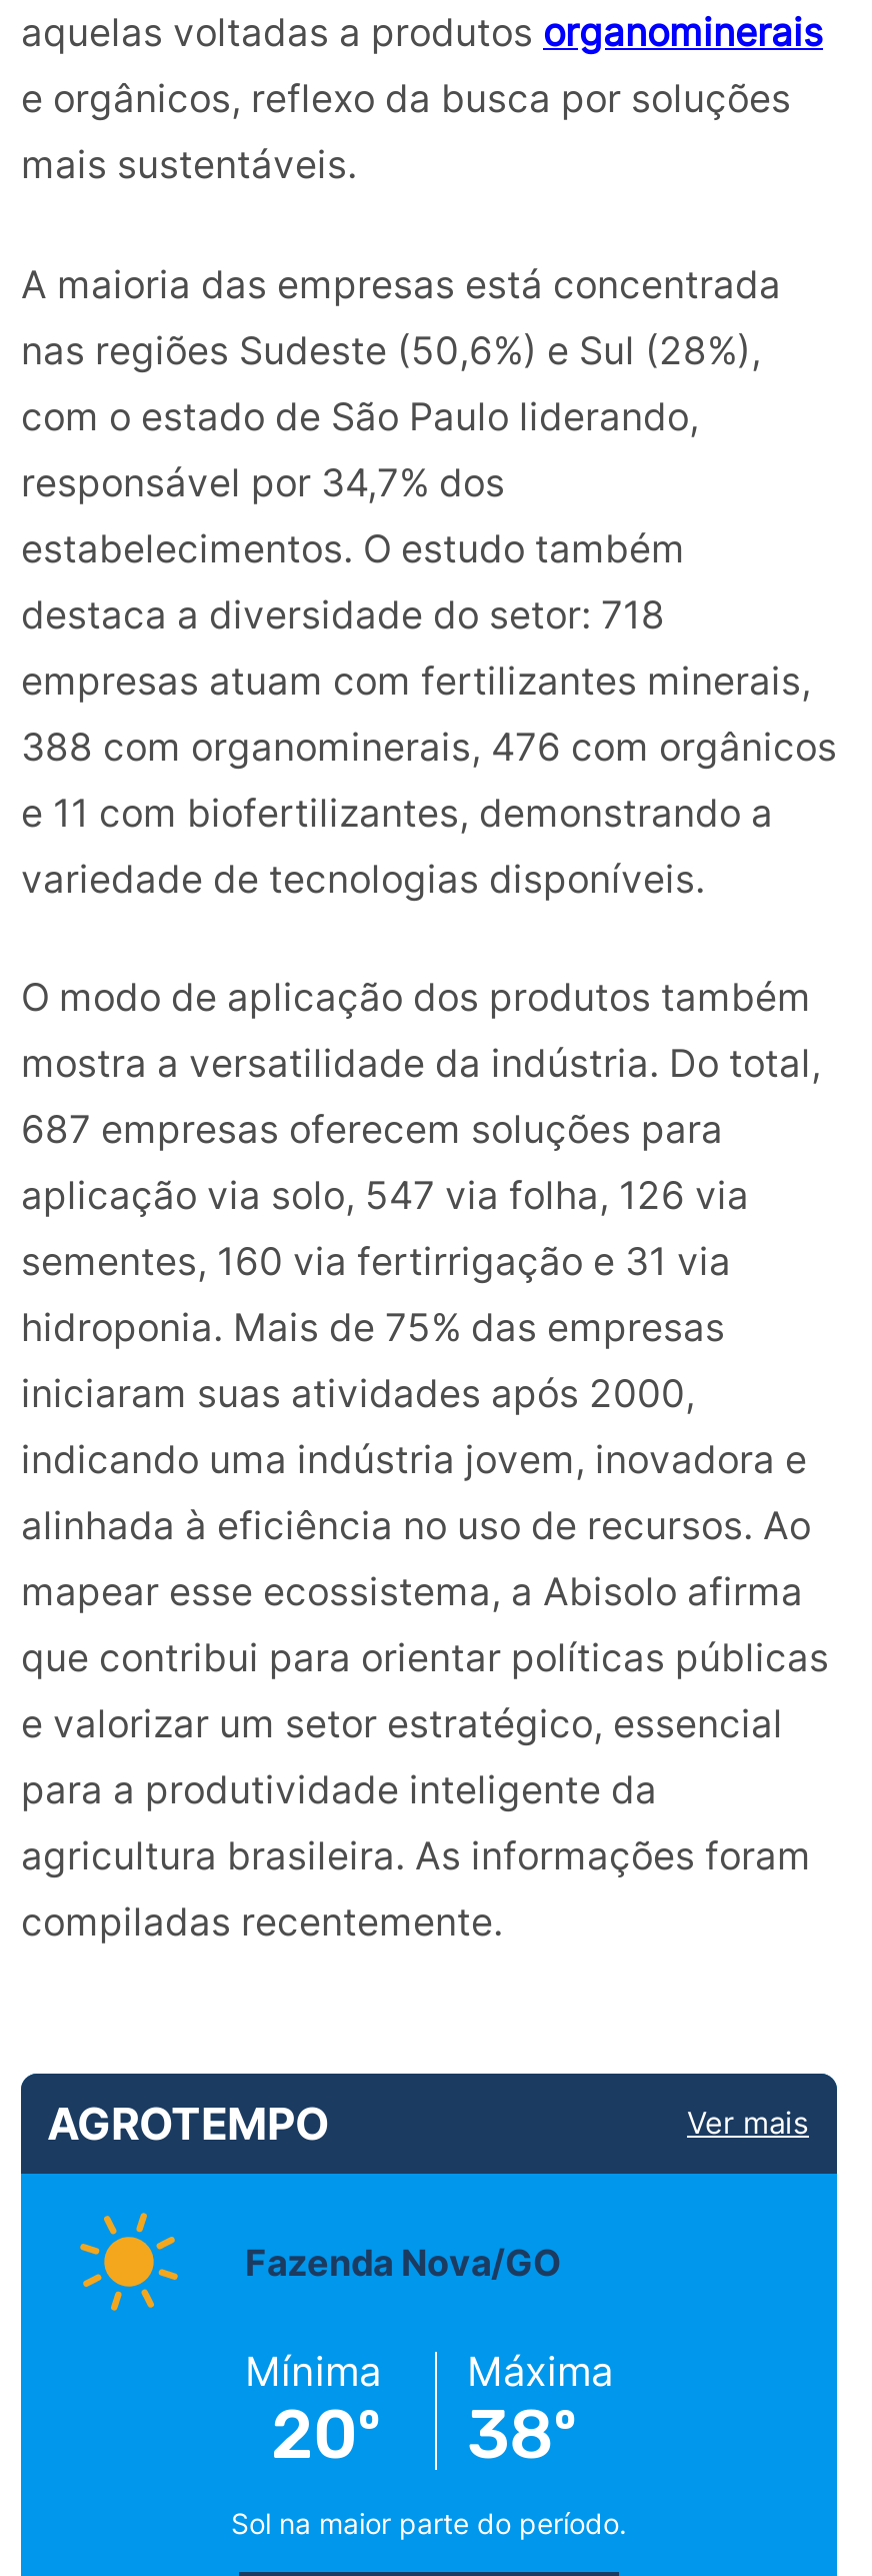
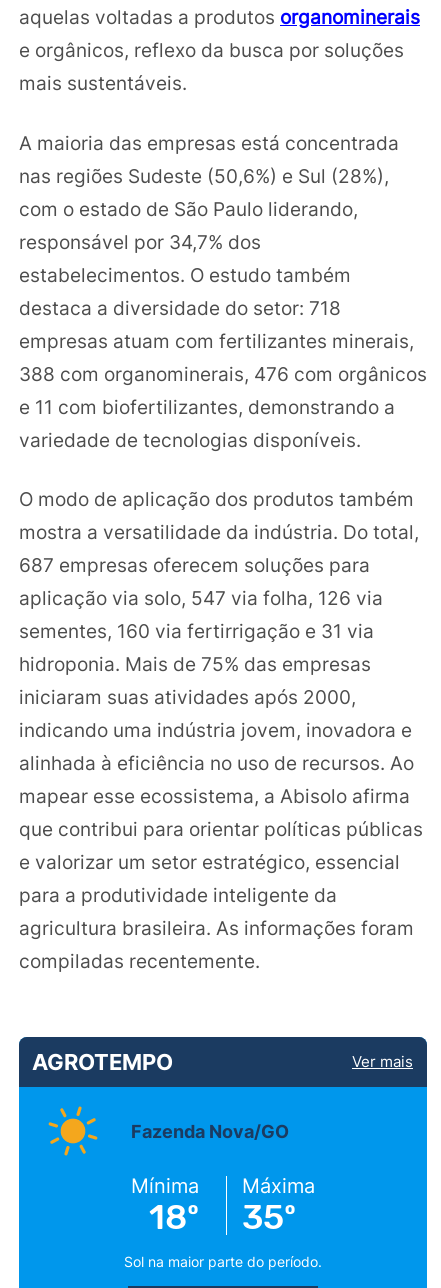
[271,2395,381,2477] 20º -> [149,1197,199,1238] 18º
[467,2395,577,2477] 38º -> [242,1197,296,1238] 35º

